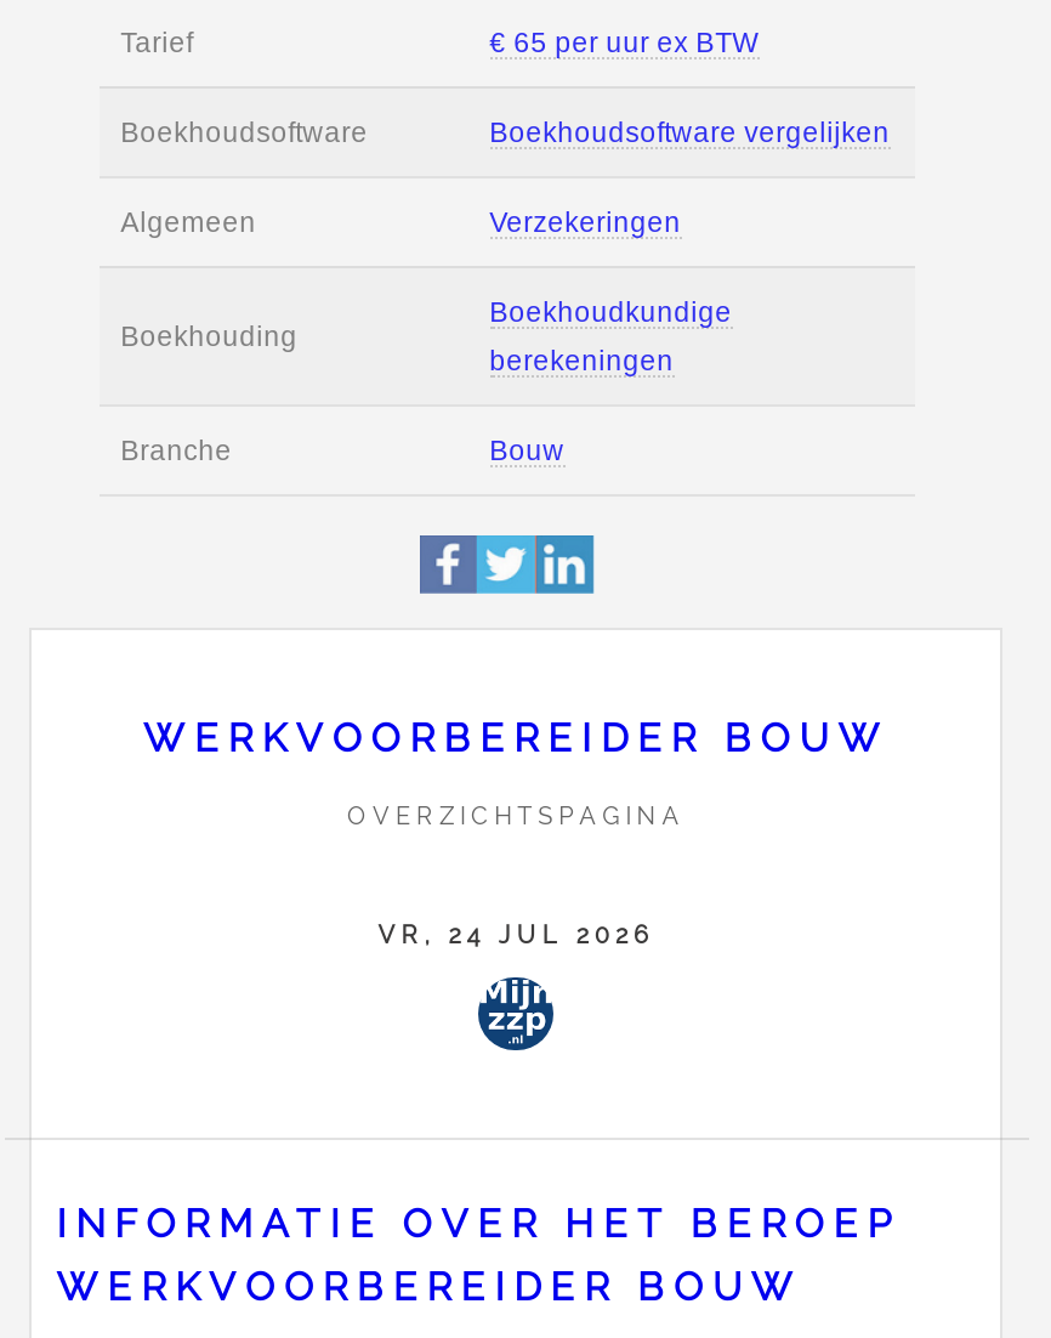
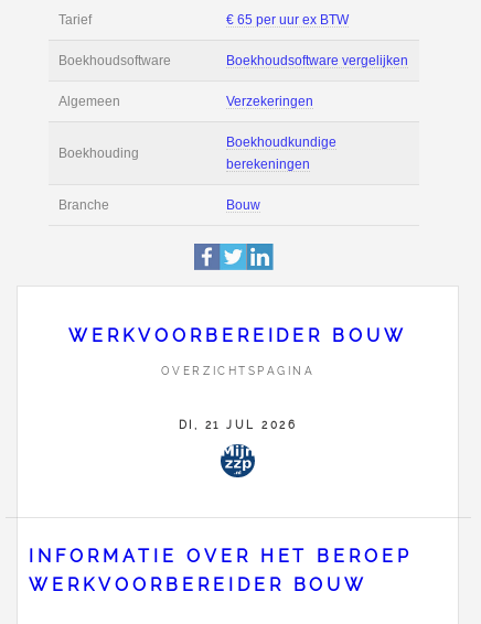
[378,922,654,949] VR, 24 JUL 2026 -> [178,419,297,431] DI, 21 JUL 2026

